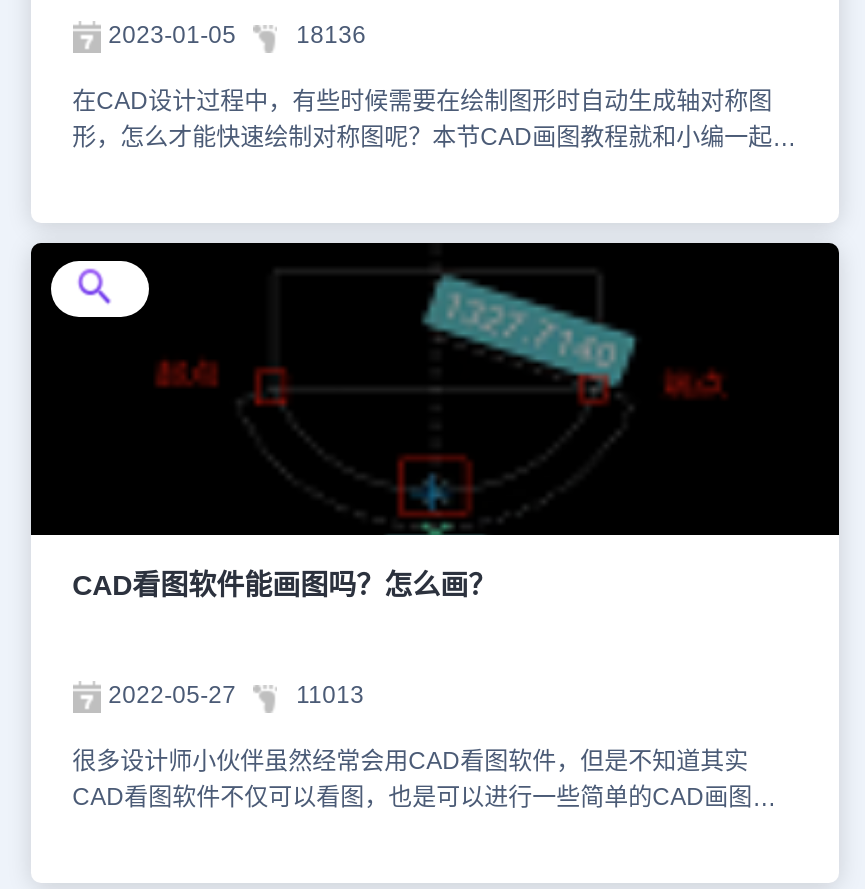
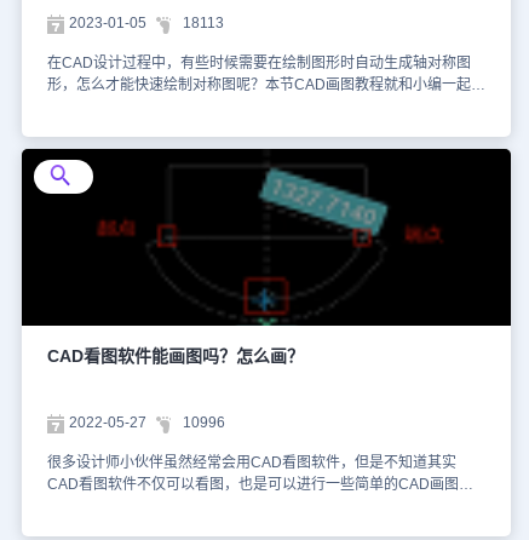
[296,22,366,50] 18136 -> [182,15,223,32] 18113
[296,682,364,710] 11013 -> [182,415,225,432] 10996

